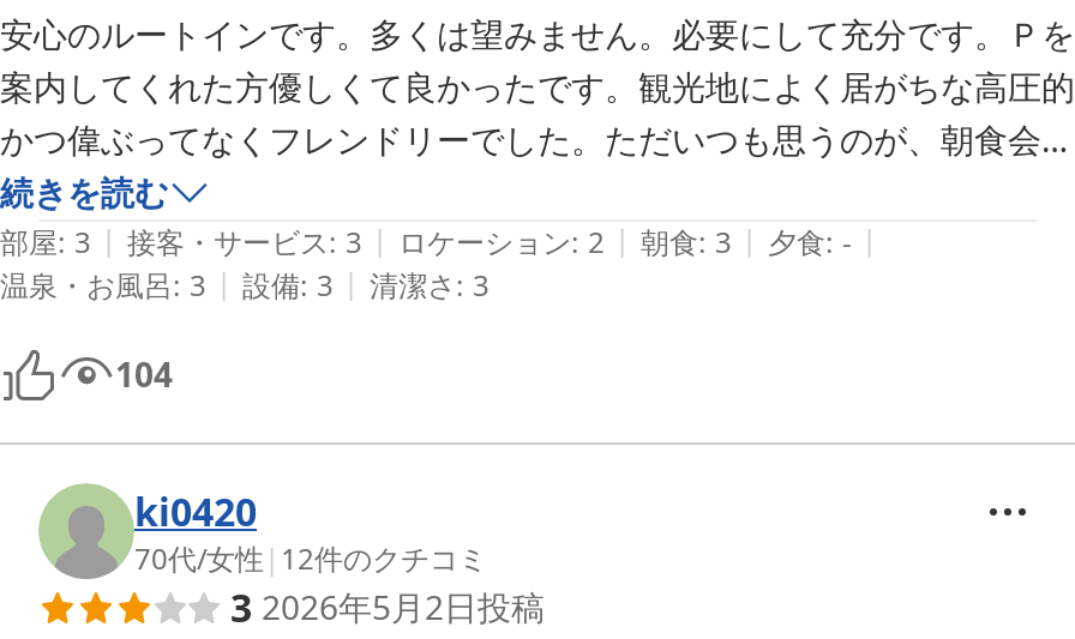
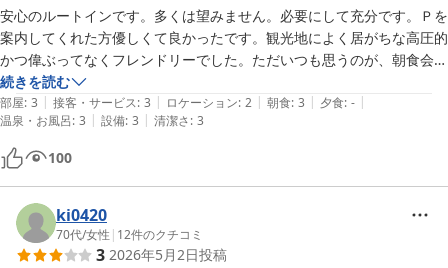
[115,351,173,397] 104 -> [48,148,72,167] 100

